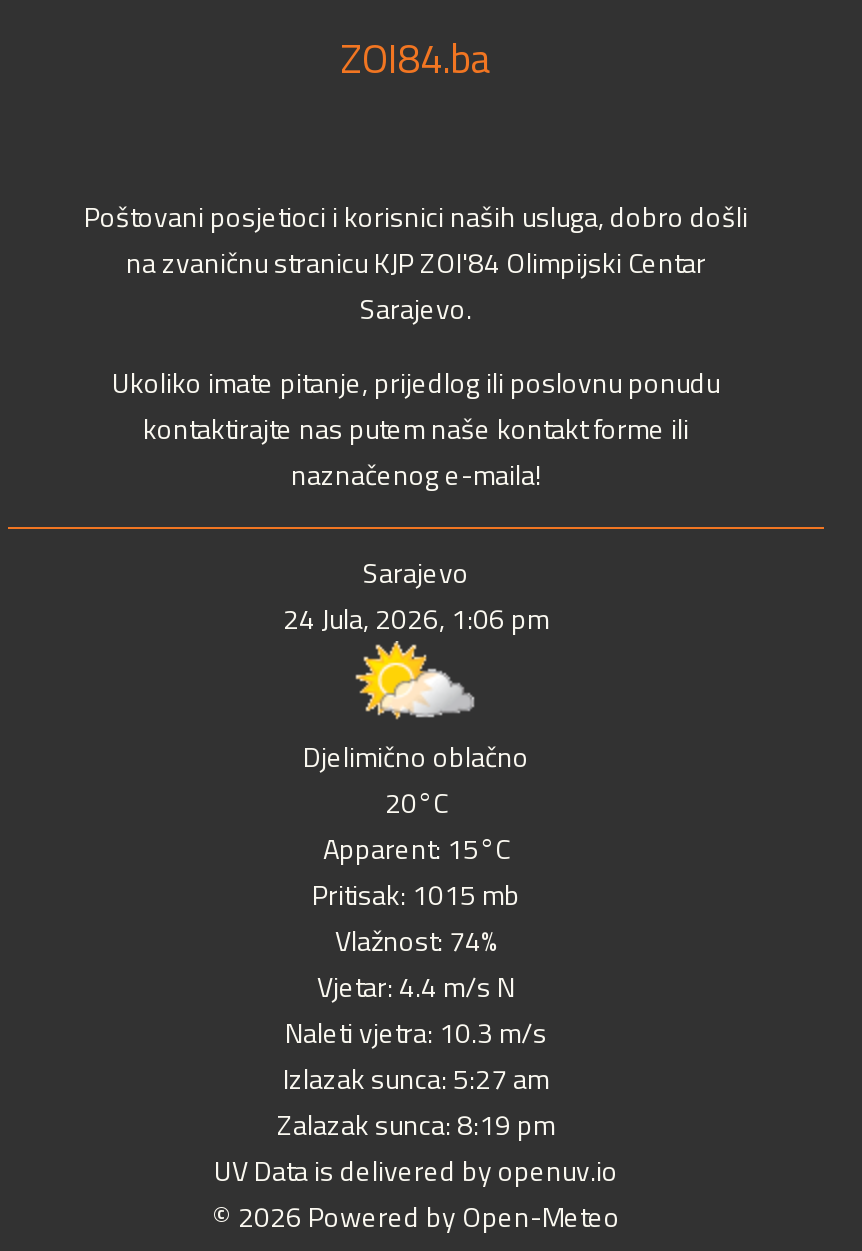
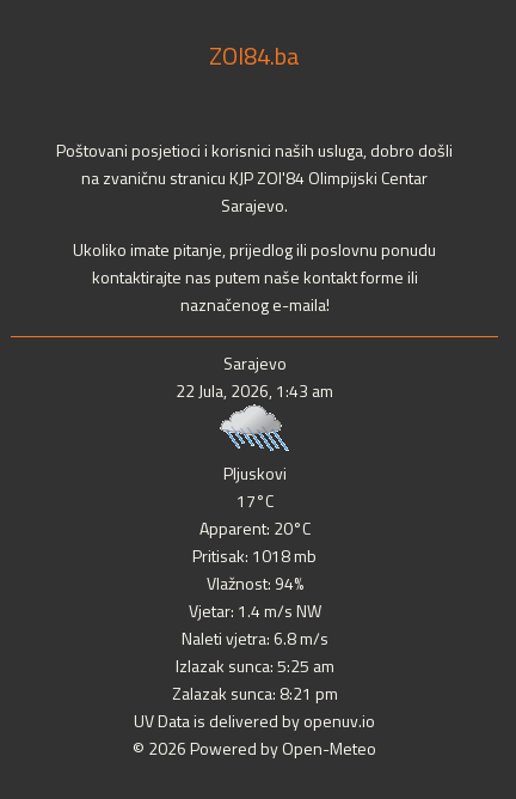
[283,598,549,640] 24 Jula, 2026, 1:06 pm -> [176,378,333,403] 22 Jula, 2026, 1:43 am
[277,655,555,1146] [image] | Djelimično oblačno | 20°C | Apparent: 15°C | Pritisak: 1015 mb | Vlažnost: 74% | Vjetar: 4.4 m/s N | Naleti vjetra: 10.3 m/s | Izlazak sunca: 5:27 am | Zalazak sunca: 8:19 pm -> [171,413,337,706] [image] | Pljuskovi | 17°C | Apparent: 20°C | Pritisak: 1018 mb | Vlažnost: 94% | Vjetar: 1.4 m/s NW | Naleti vjetra: 6.8 m/s | Izlazak sunca: 5:25 am | Zalazak sunca: 8:21 pm

